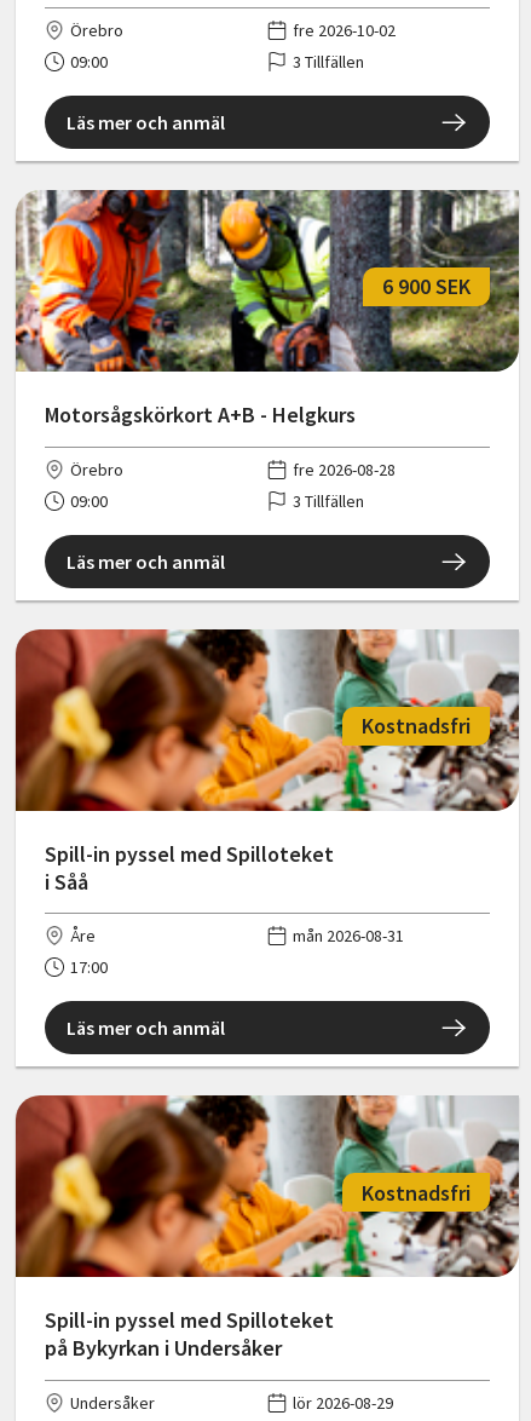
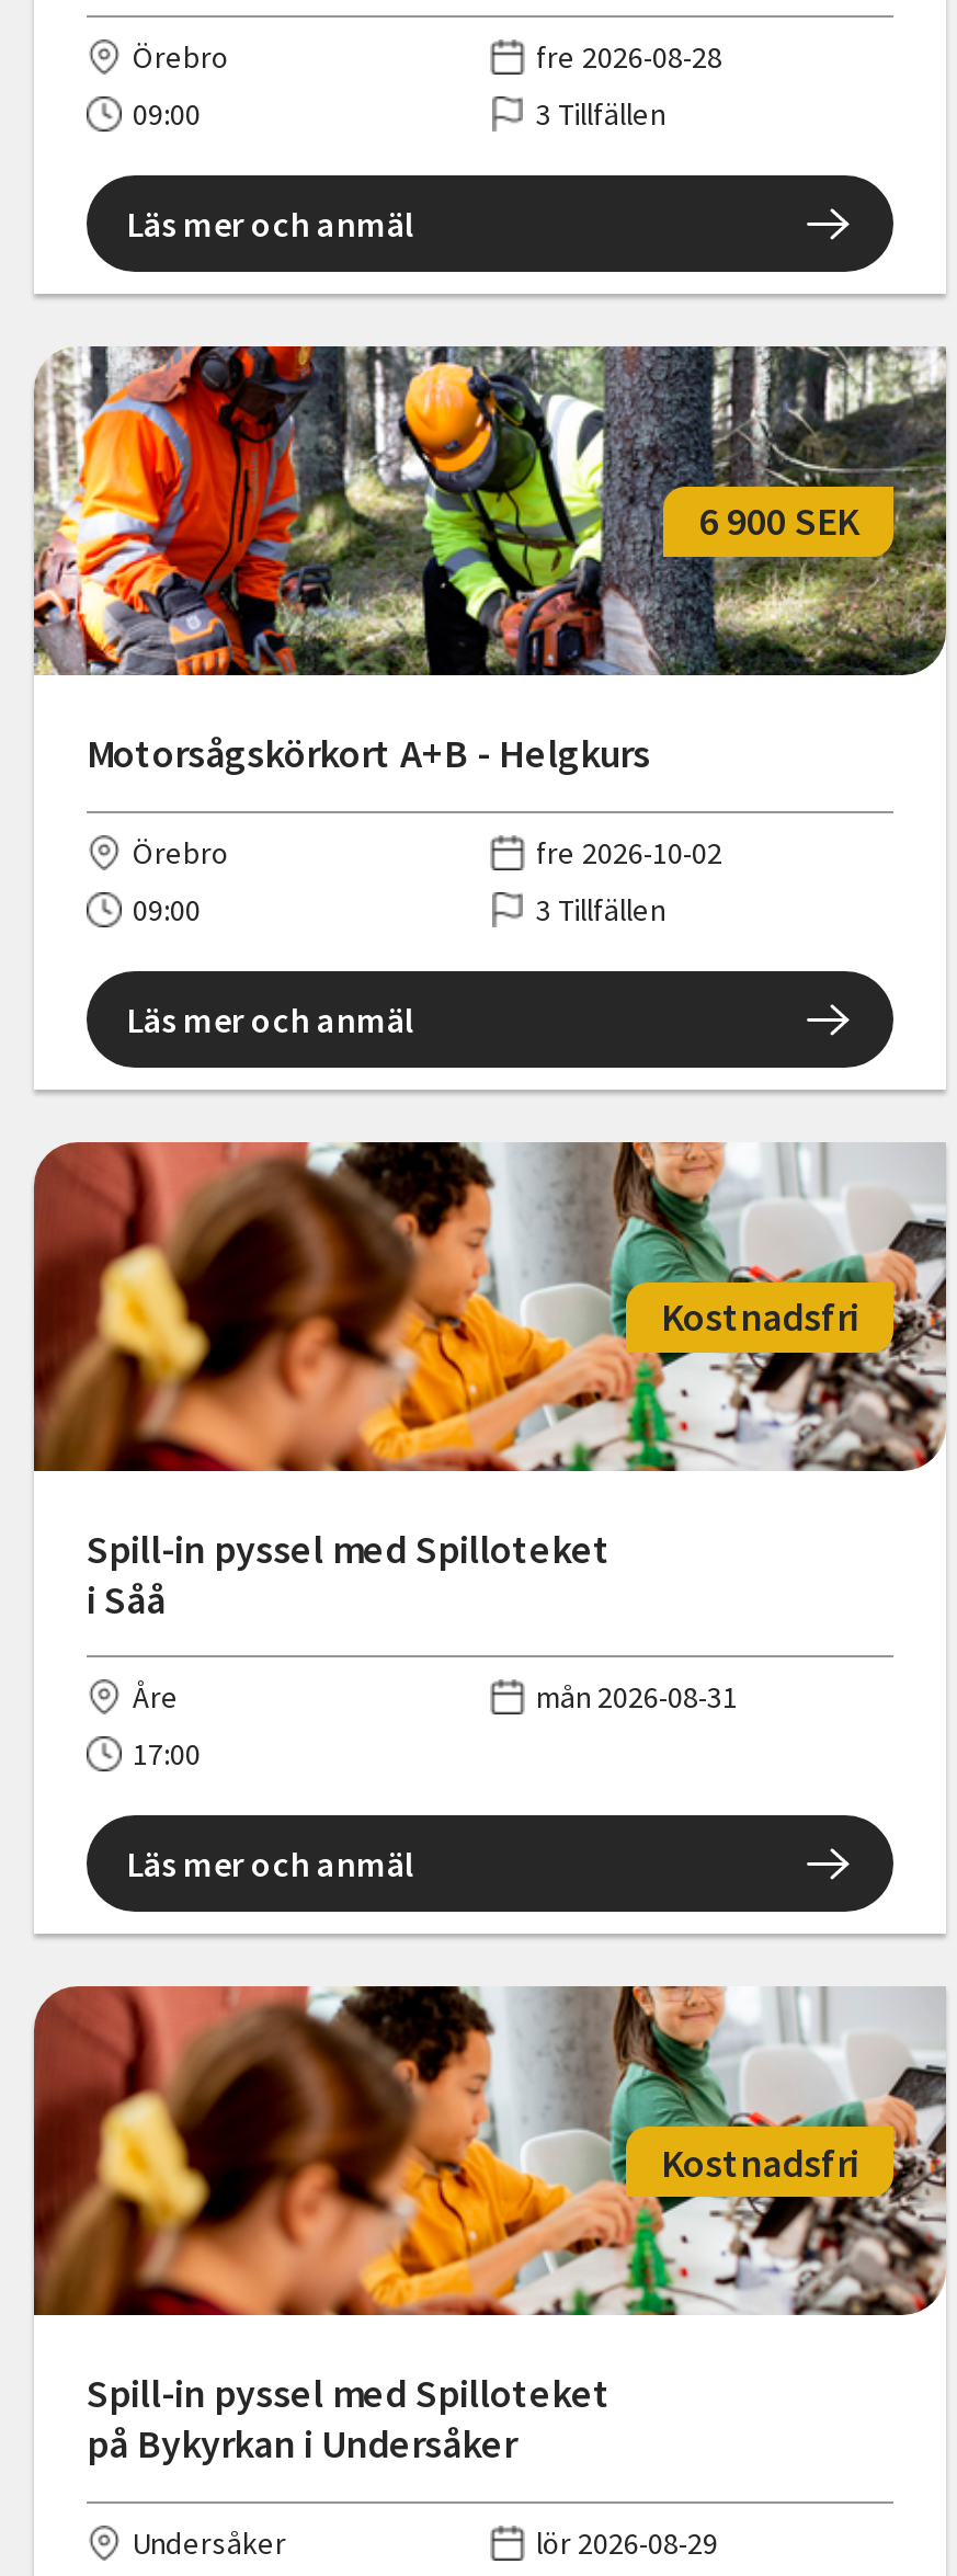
[293,19,396,41] fre 2026-10-02 -> [536,36,722,76] fre 2026-08-28
[293,458,396,480] fre 2026-08-28 -> [536,832,722,871] fre 2026-10-02

